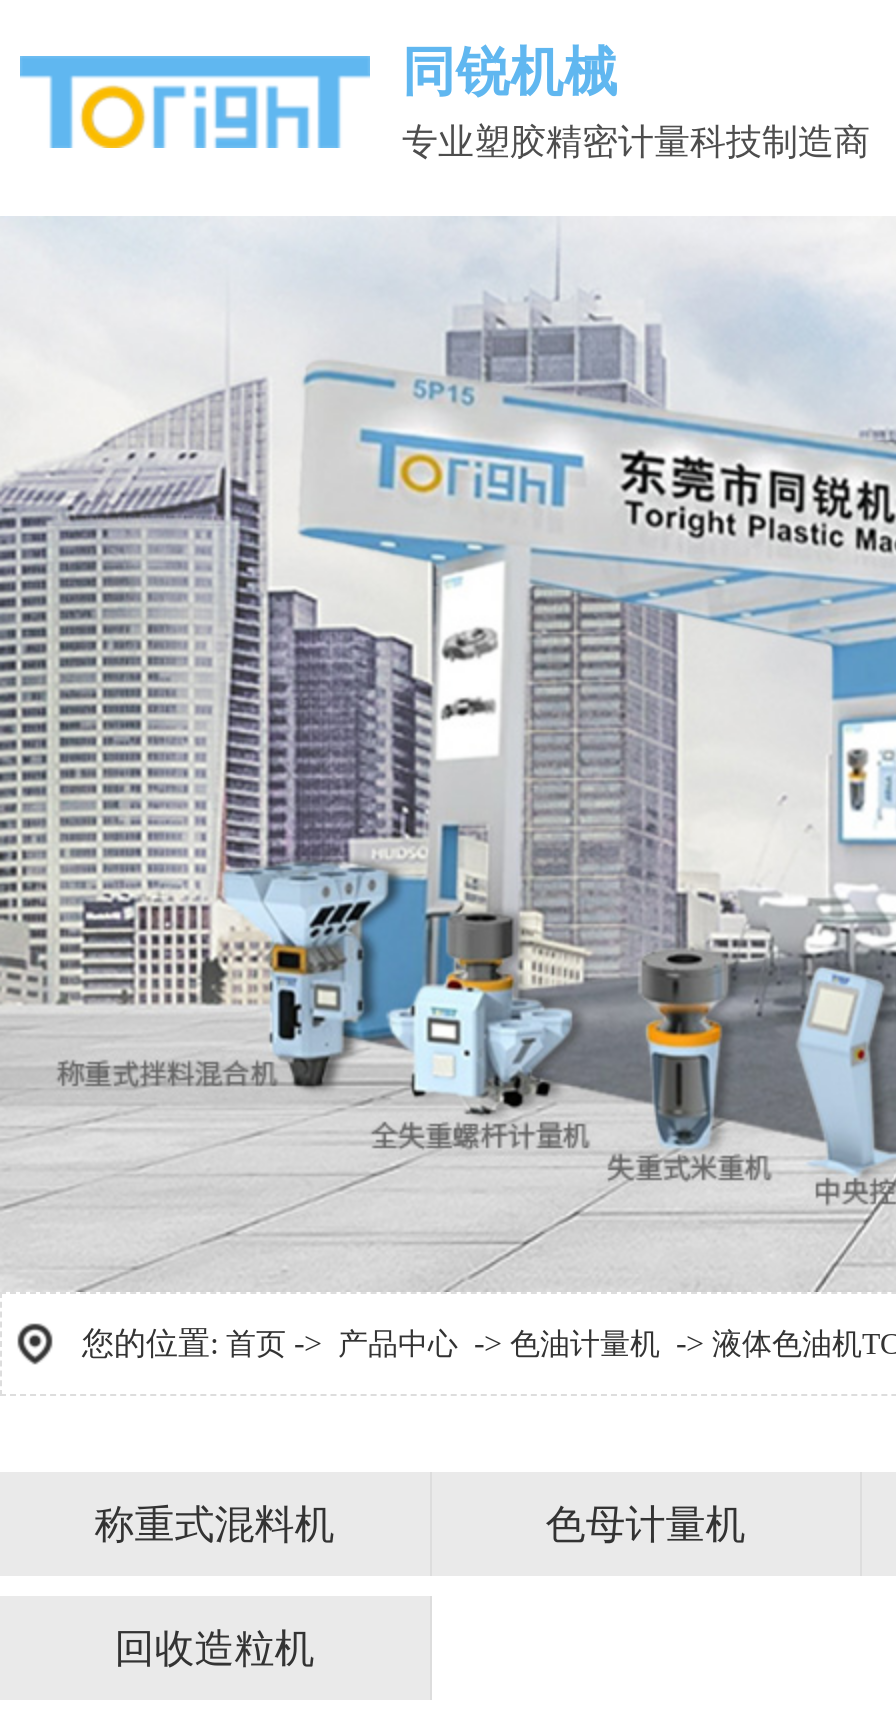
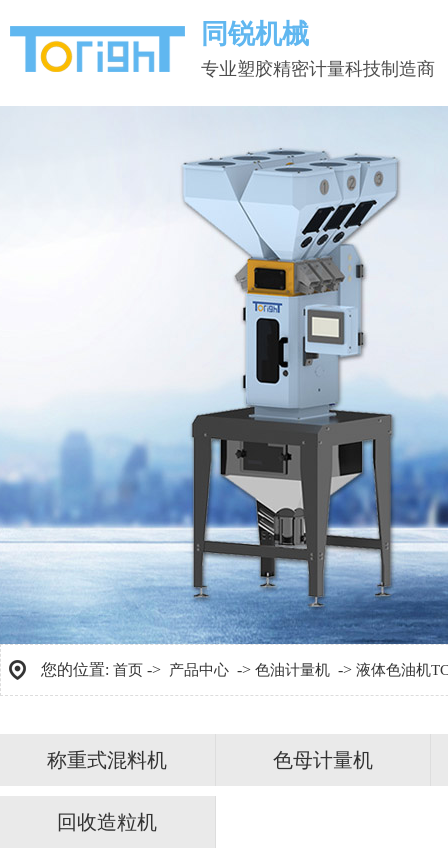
[6,218,890,1294] [image] -> [3,106,445,645] [image]

